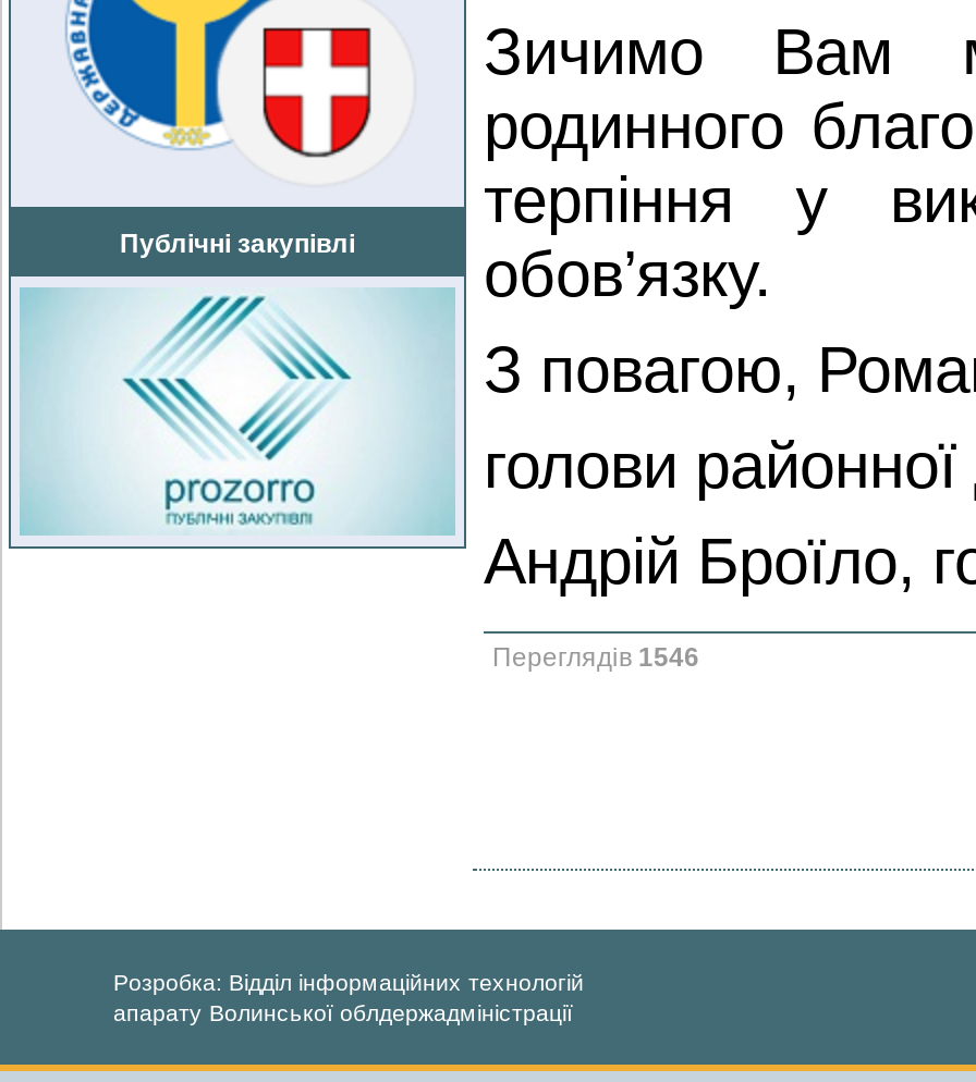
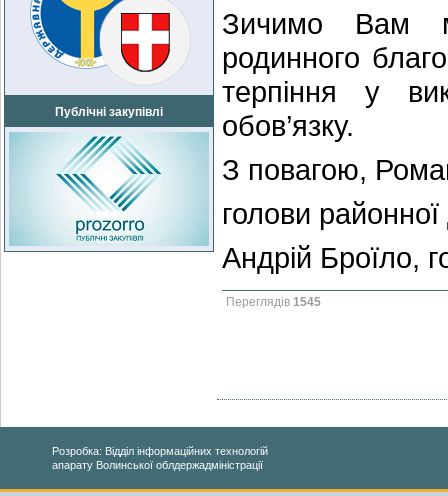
[492,642,699,673] Переглядів 1546 -> [226,295,321,309] Переглядів 1545

